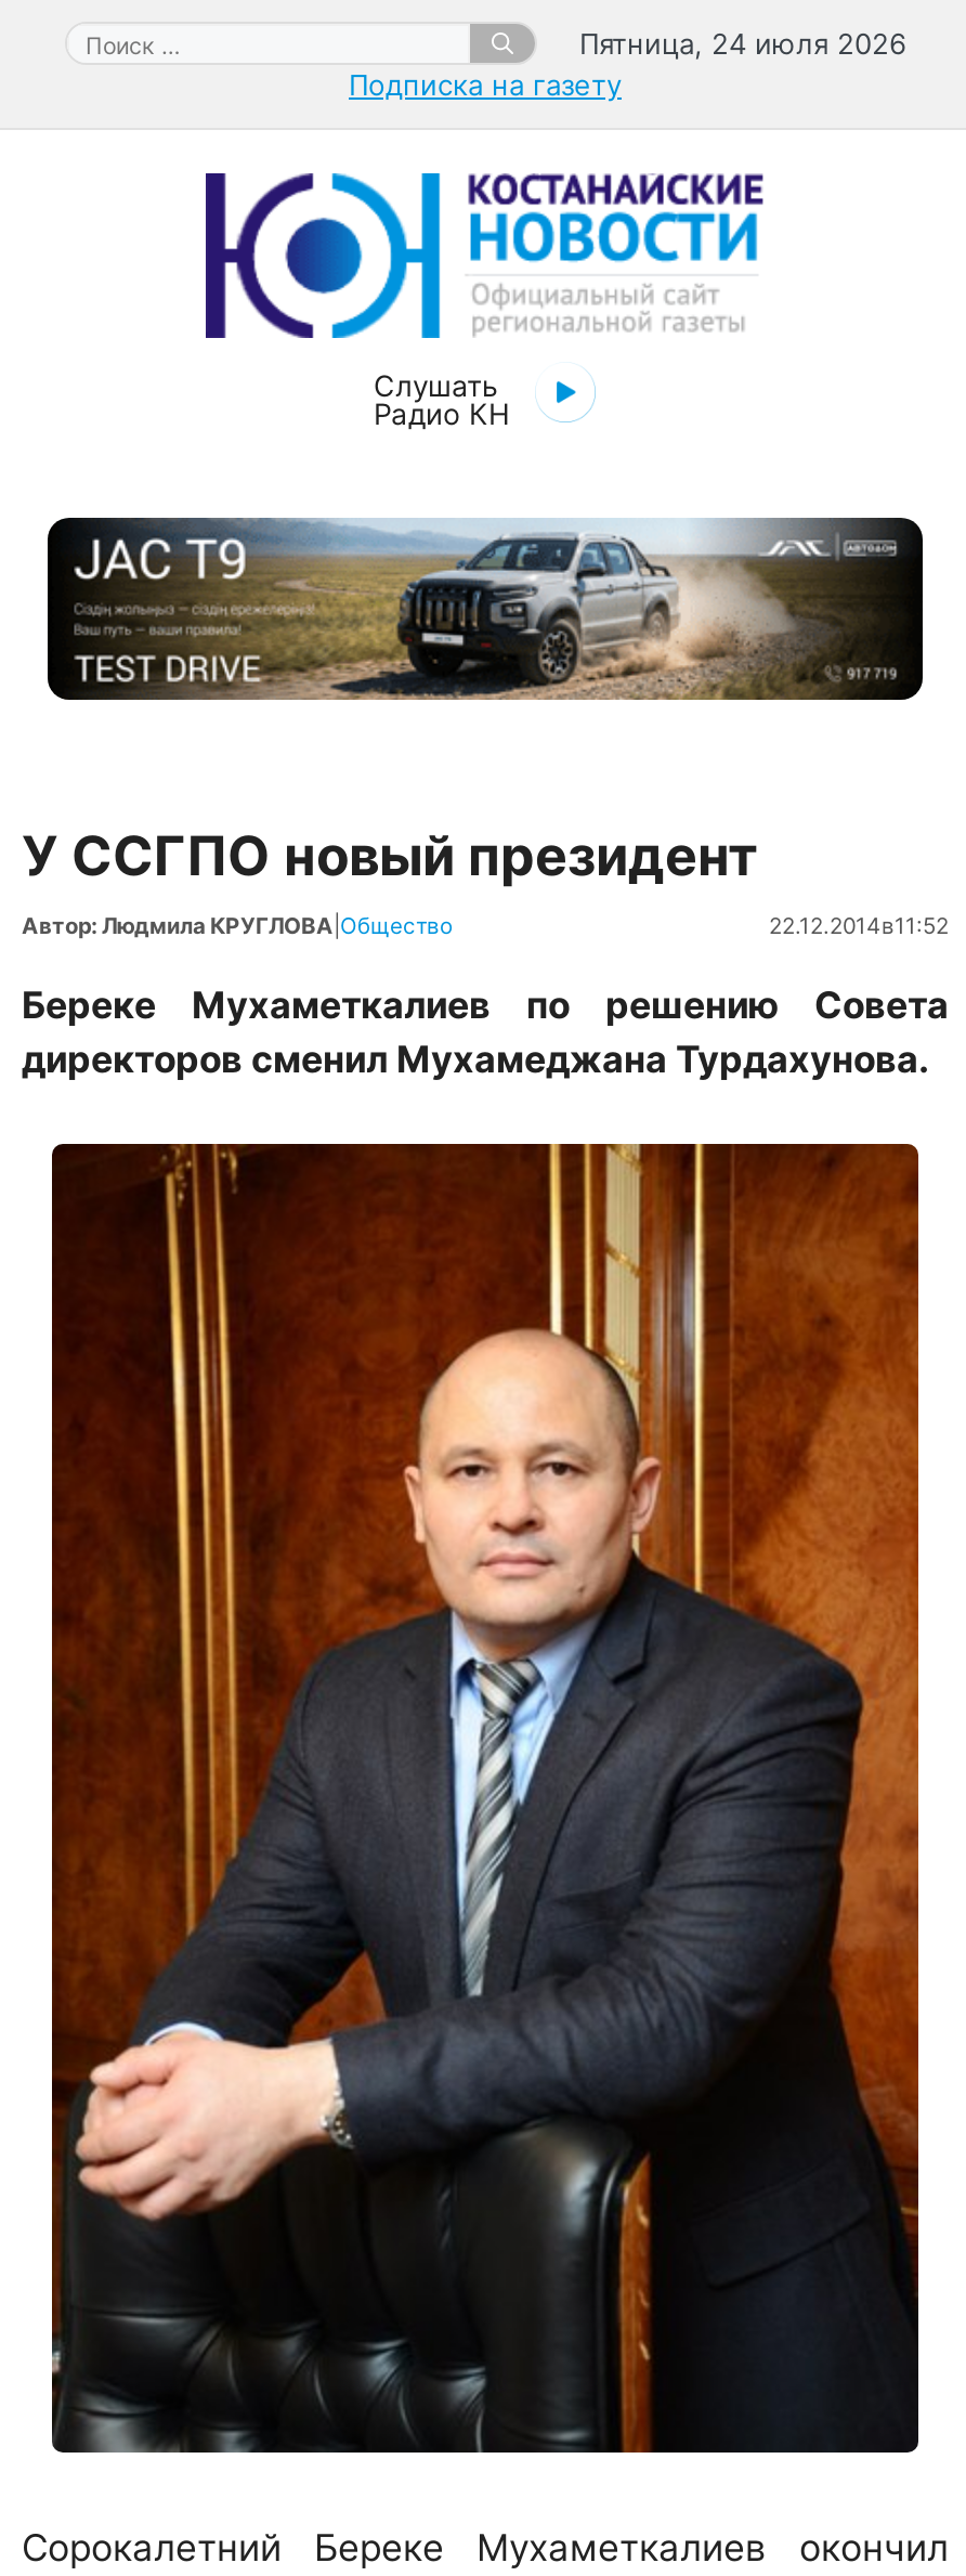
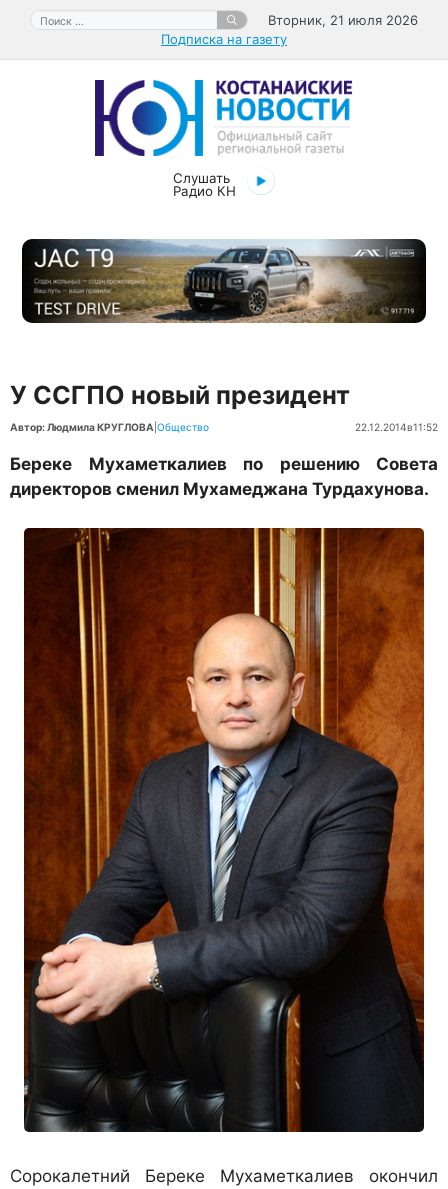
[579,25,906,60] Пятница, 24 июля 2026 -> [268,11,418,27] Вторник, 21 июля 2026

